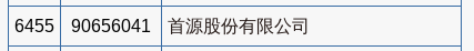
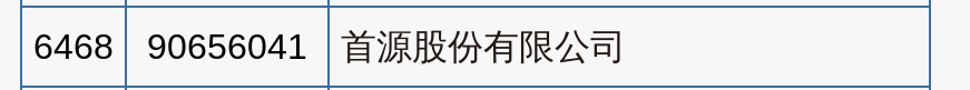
[14,17,310,35] 6455 90656041 首源股份有限公司 -> [33,28,626,65] 6468 90656041 首源股份有限公司

